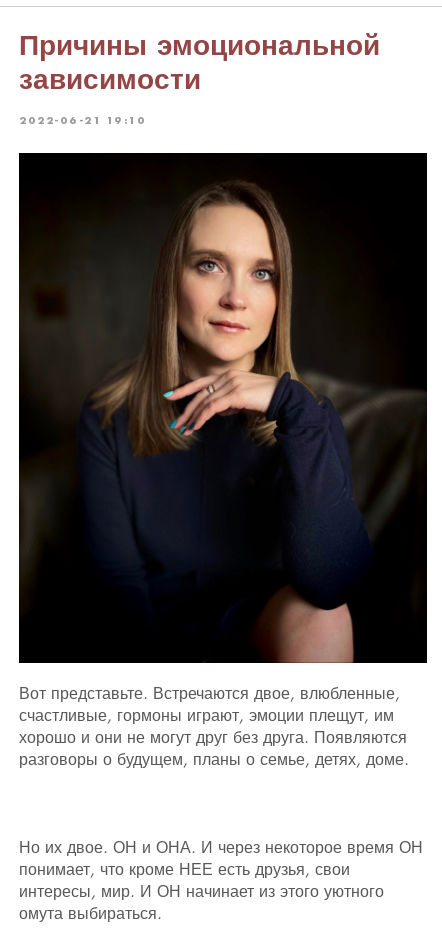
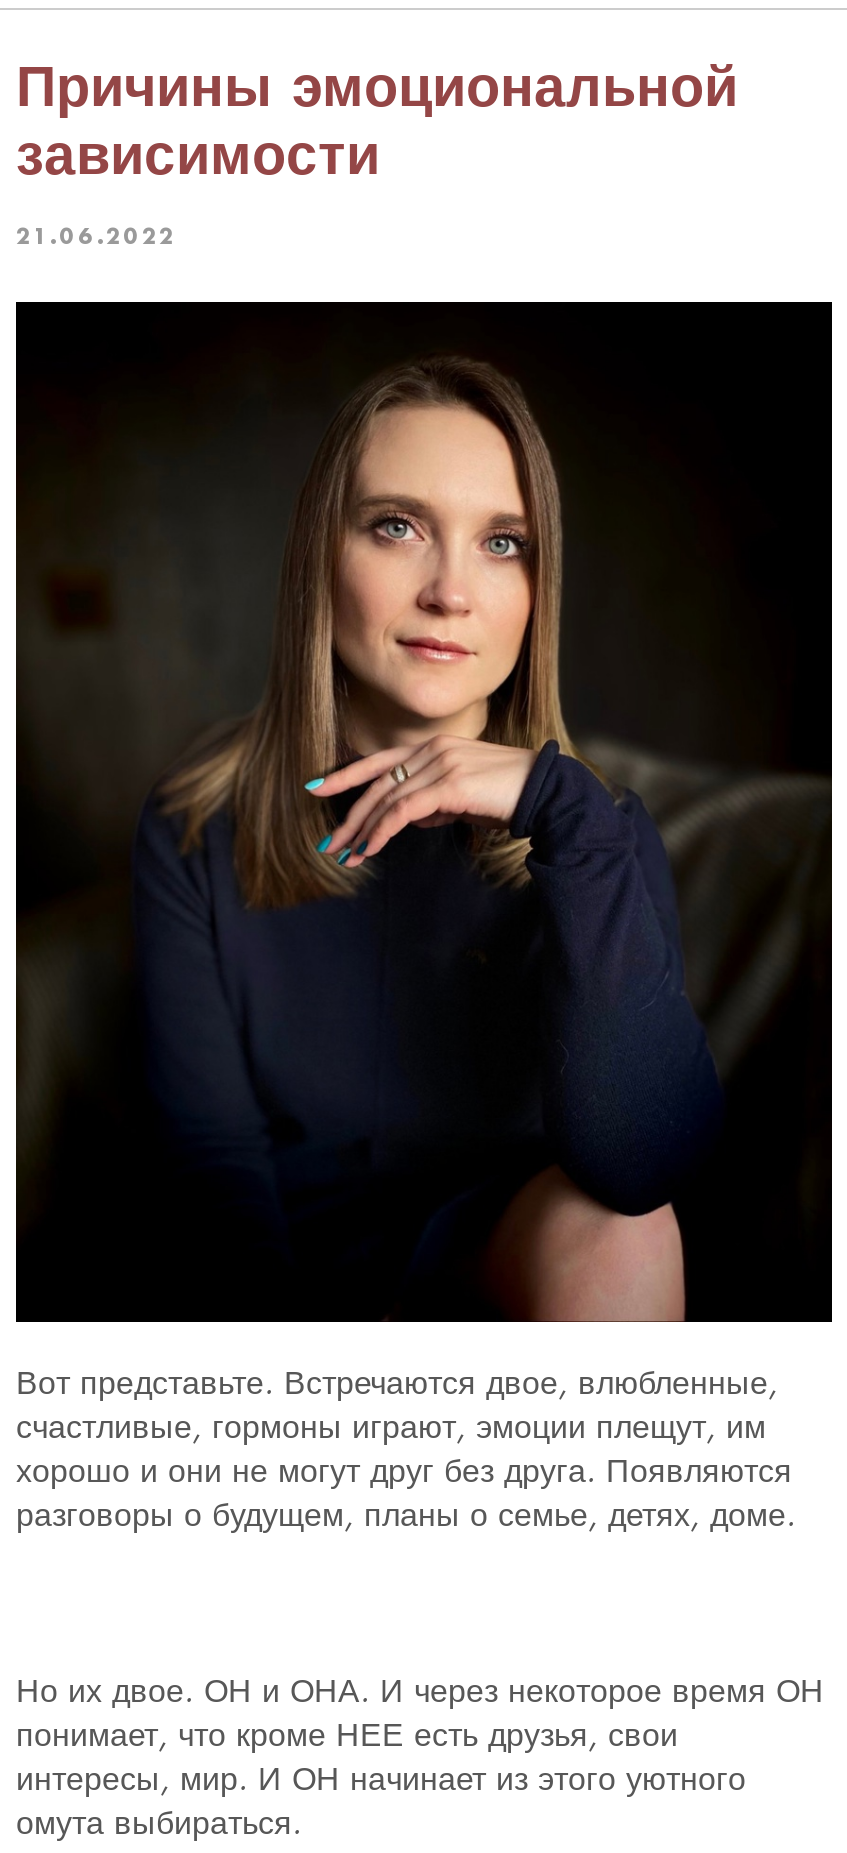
[19,114,146,127] 2022-06-21 19:10 -> [16,224,176,250] 21.06.2022

